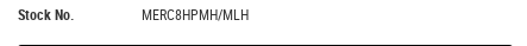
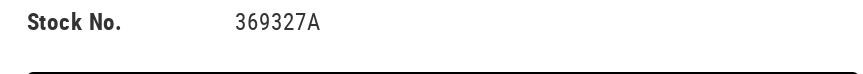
[142,8,249,24] MERC8HPMH/MLH -> [235,9,321,37] 369327A

